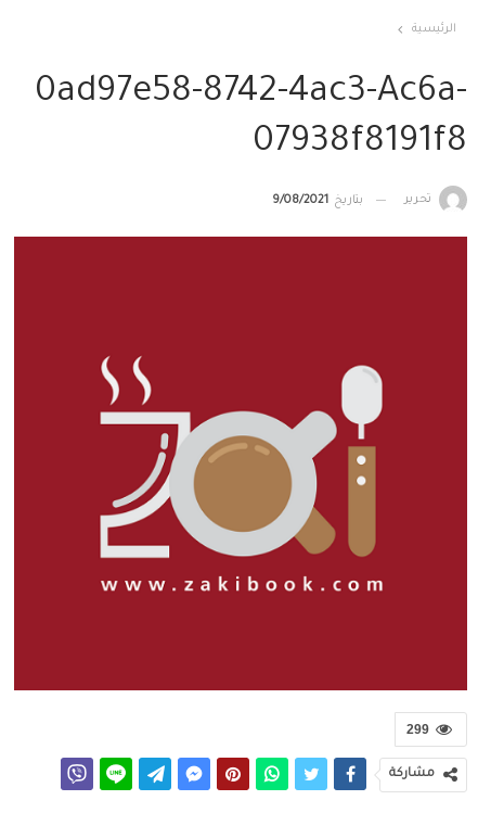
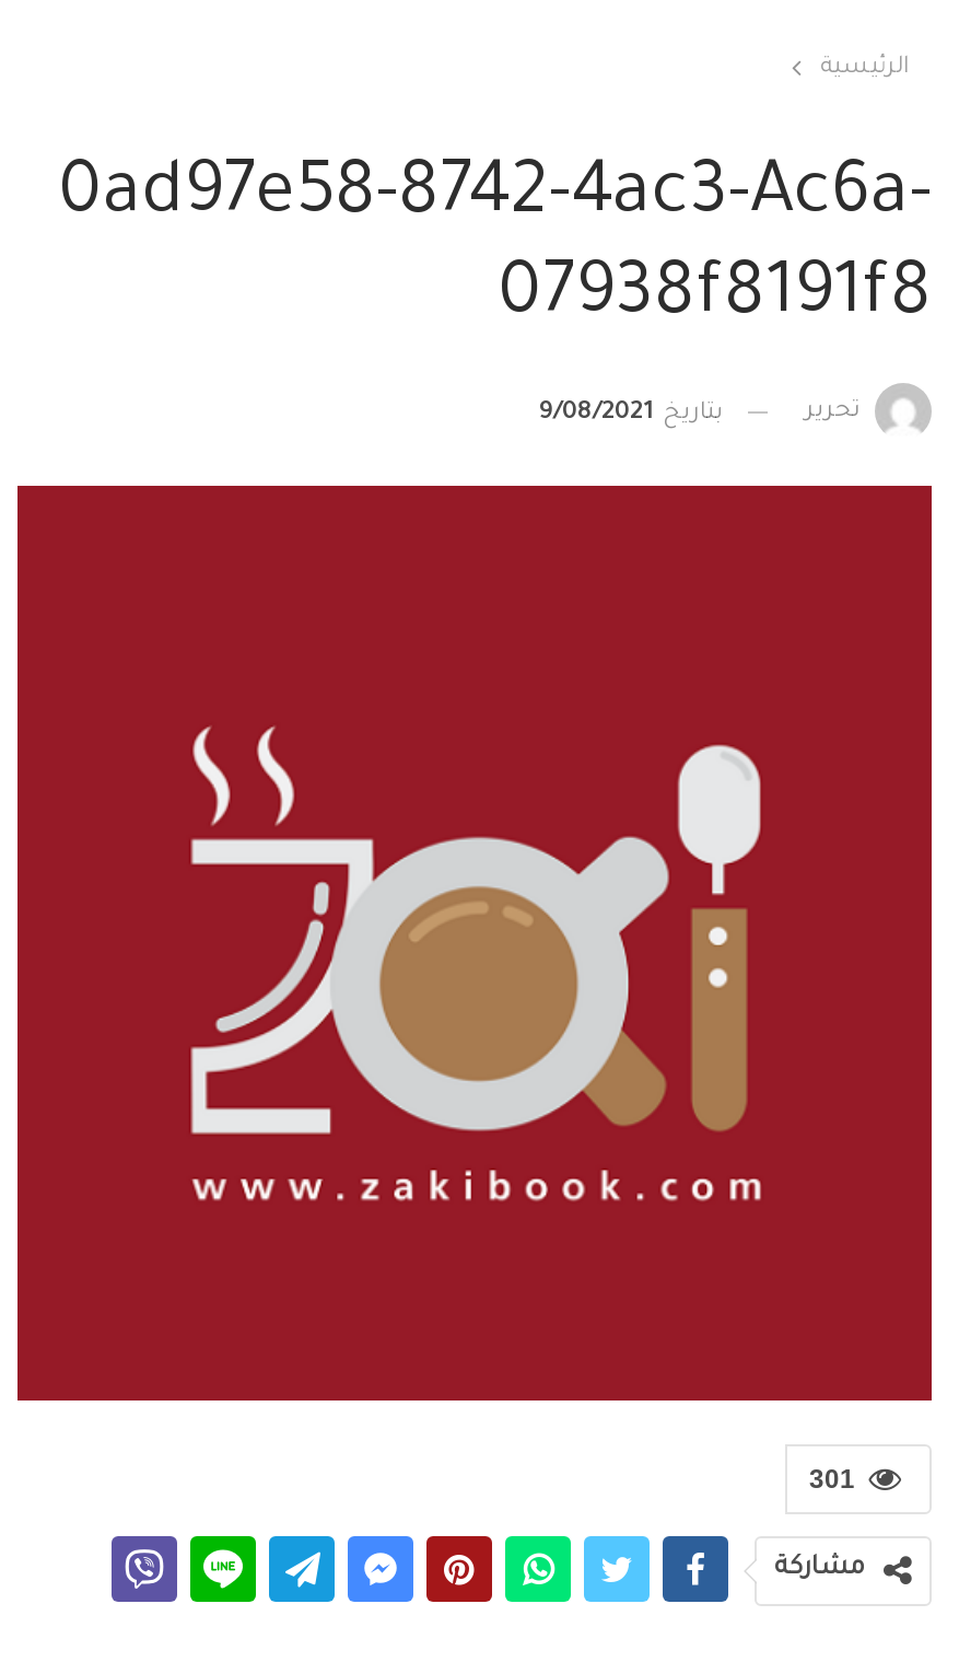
[406,721,429,737] 299 -> [809,1463,855,1494] 301

